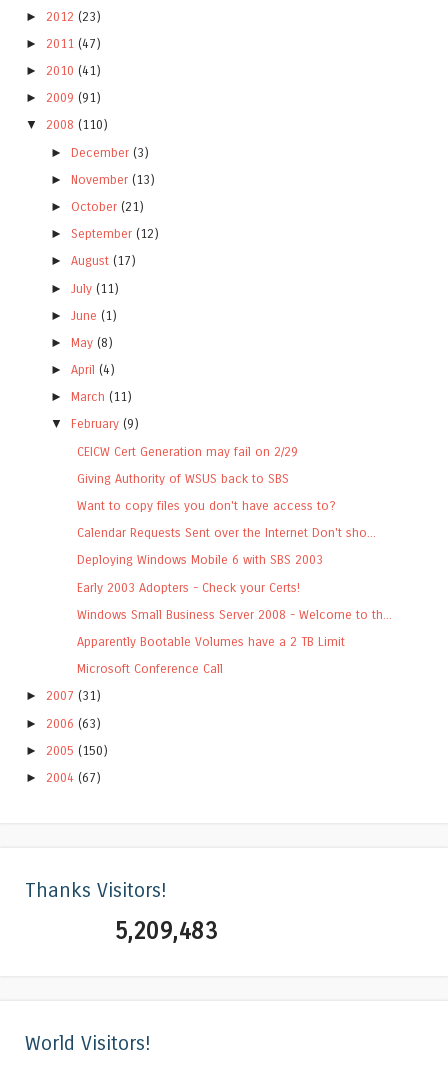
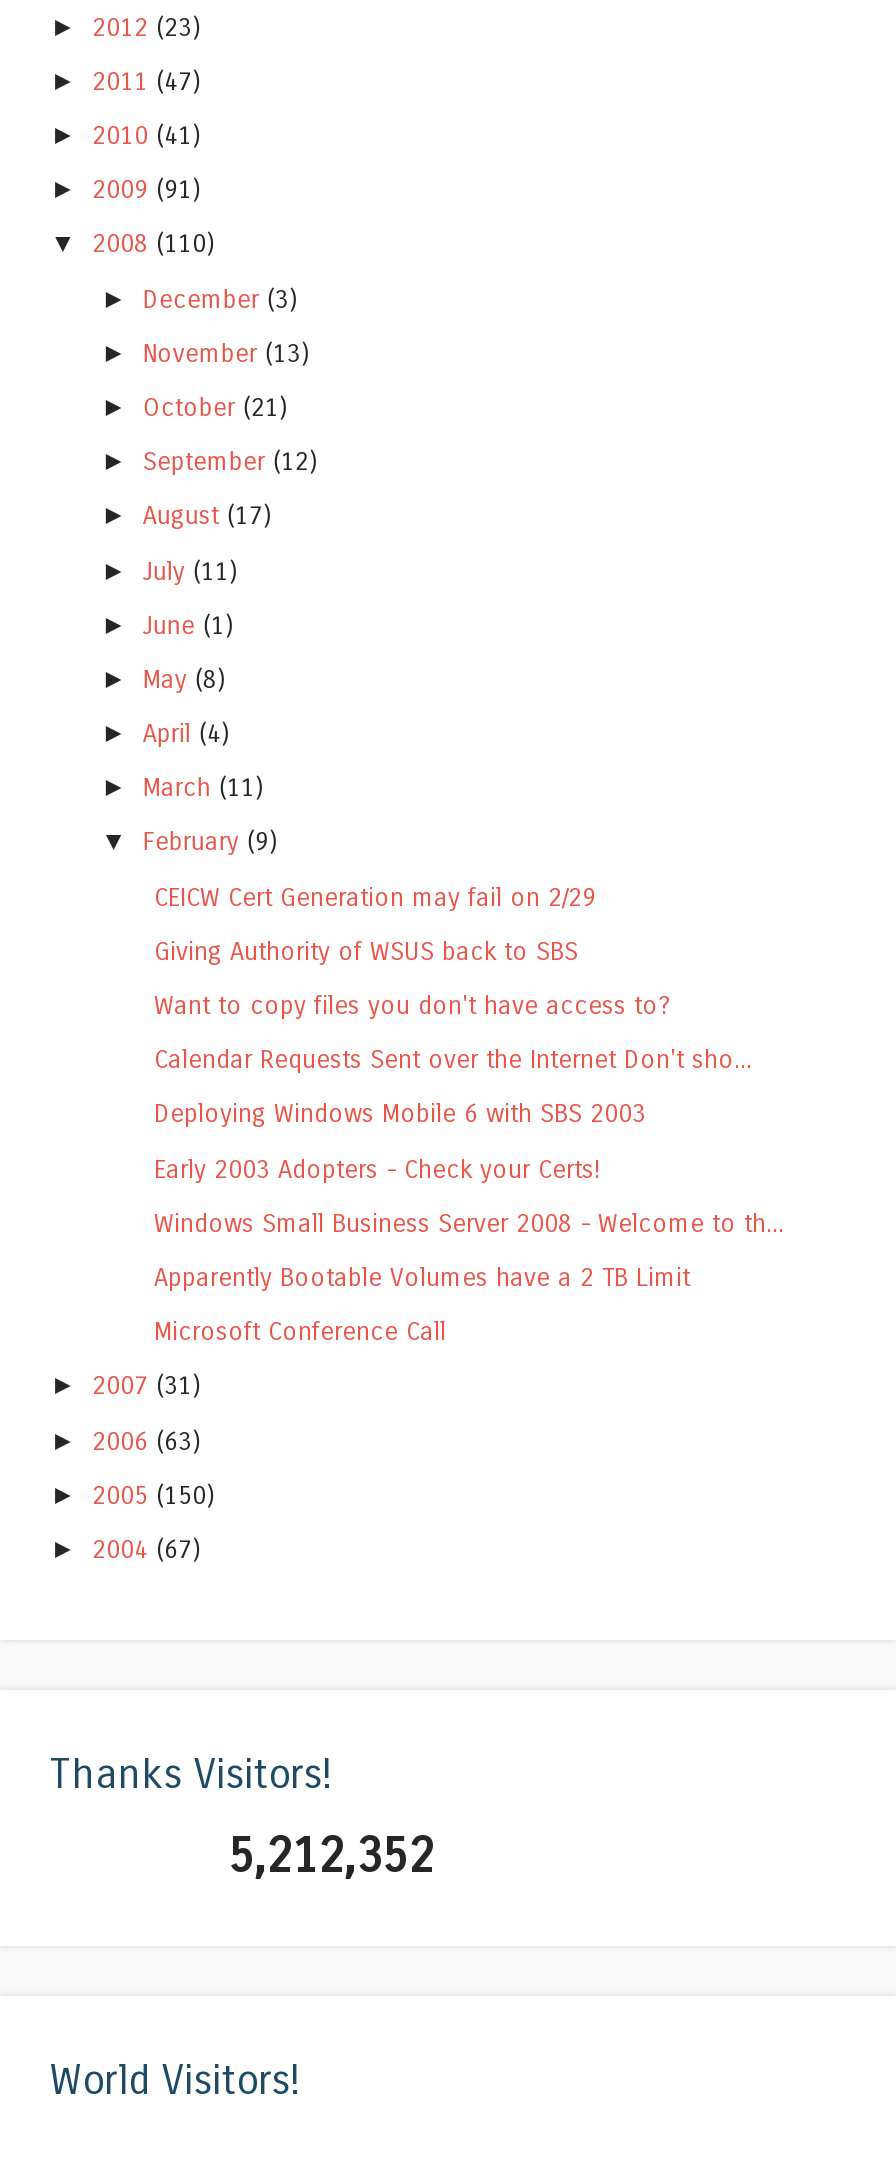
[114,917,217,945] 5,209,483 -> [228,1828,434,1884] 5,212,352

